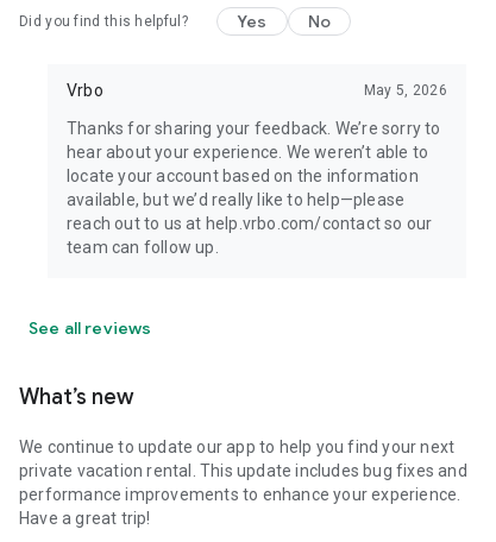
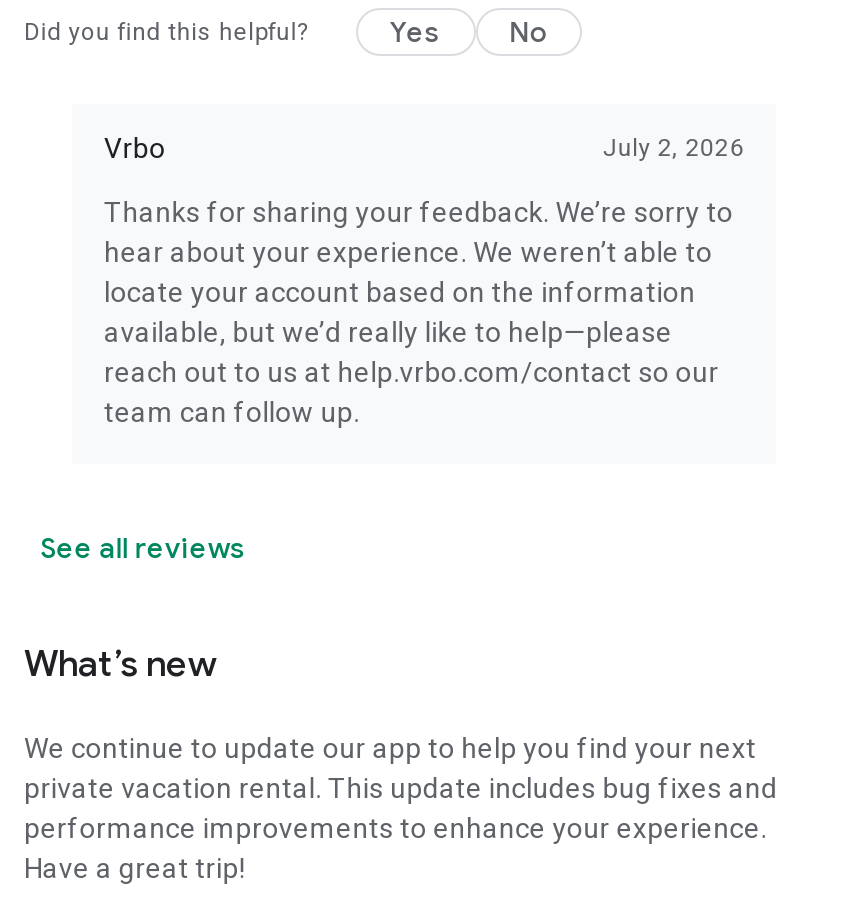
[364,82,447,99] May 5, 2026 -> [603,134,744,162] July 2, 2026

